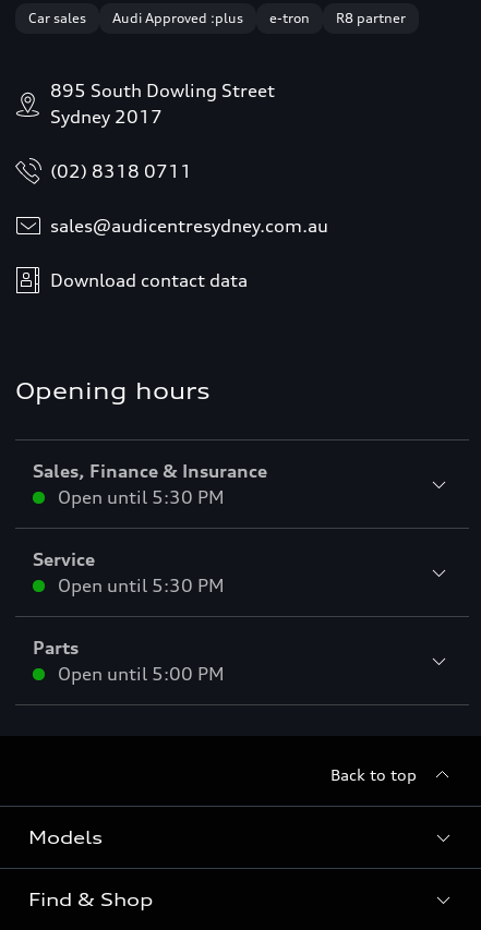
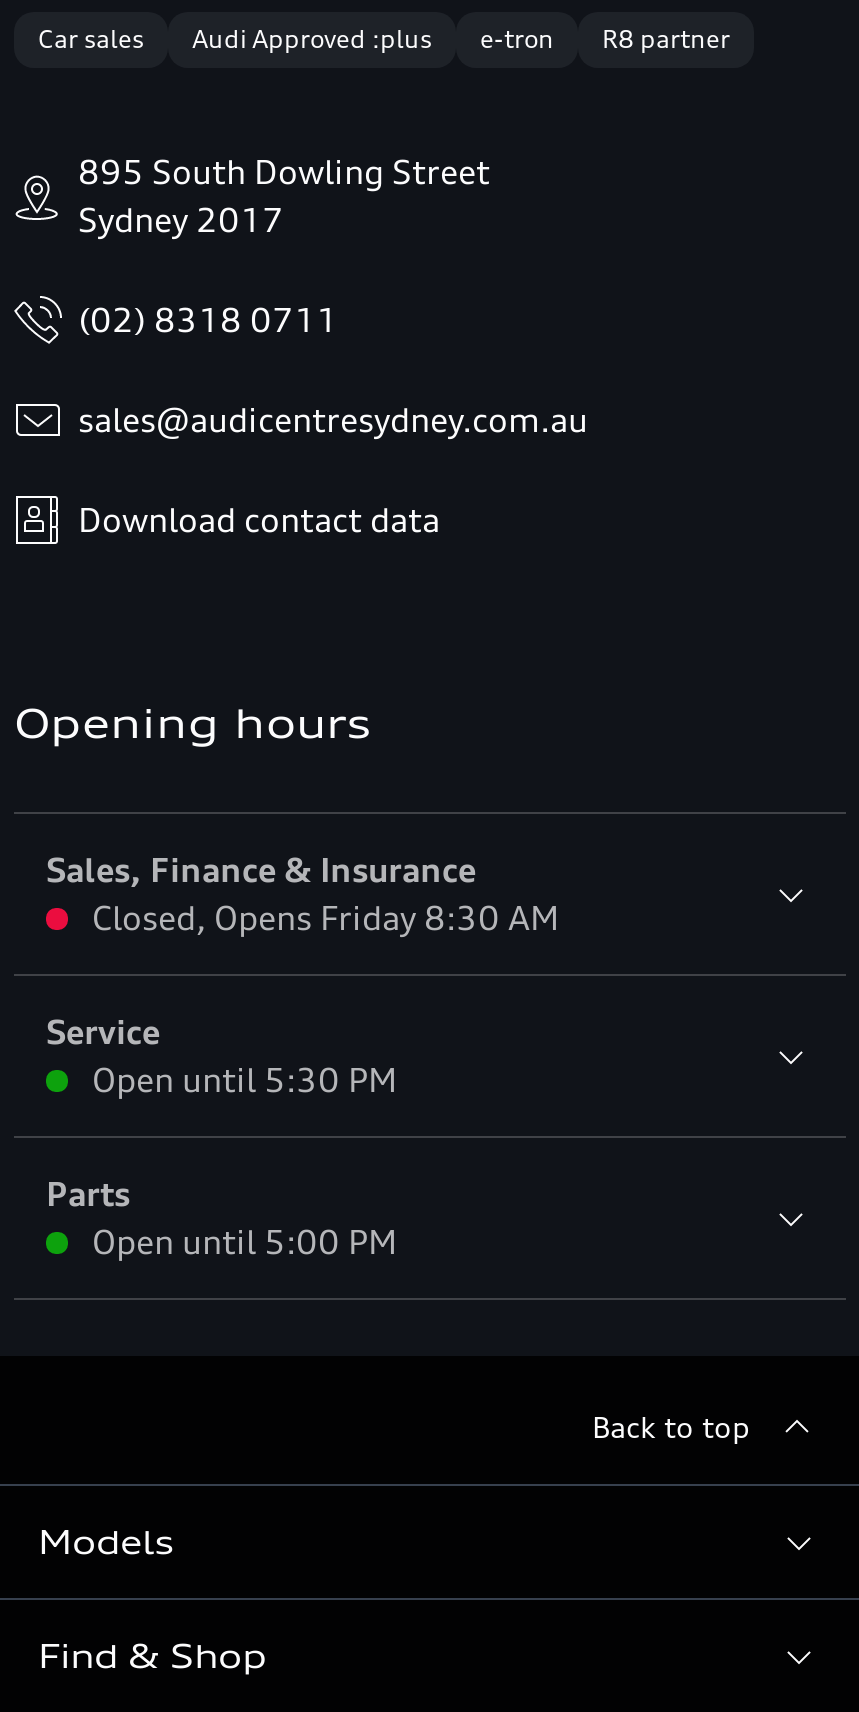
[58,486,225,508] Open until 5:30 PM -> [92,898,560,938] Closed, Opens Friday 8:30 AM

